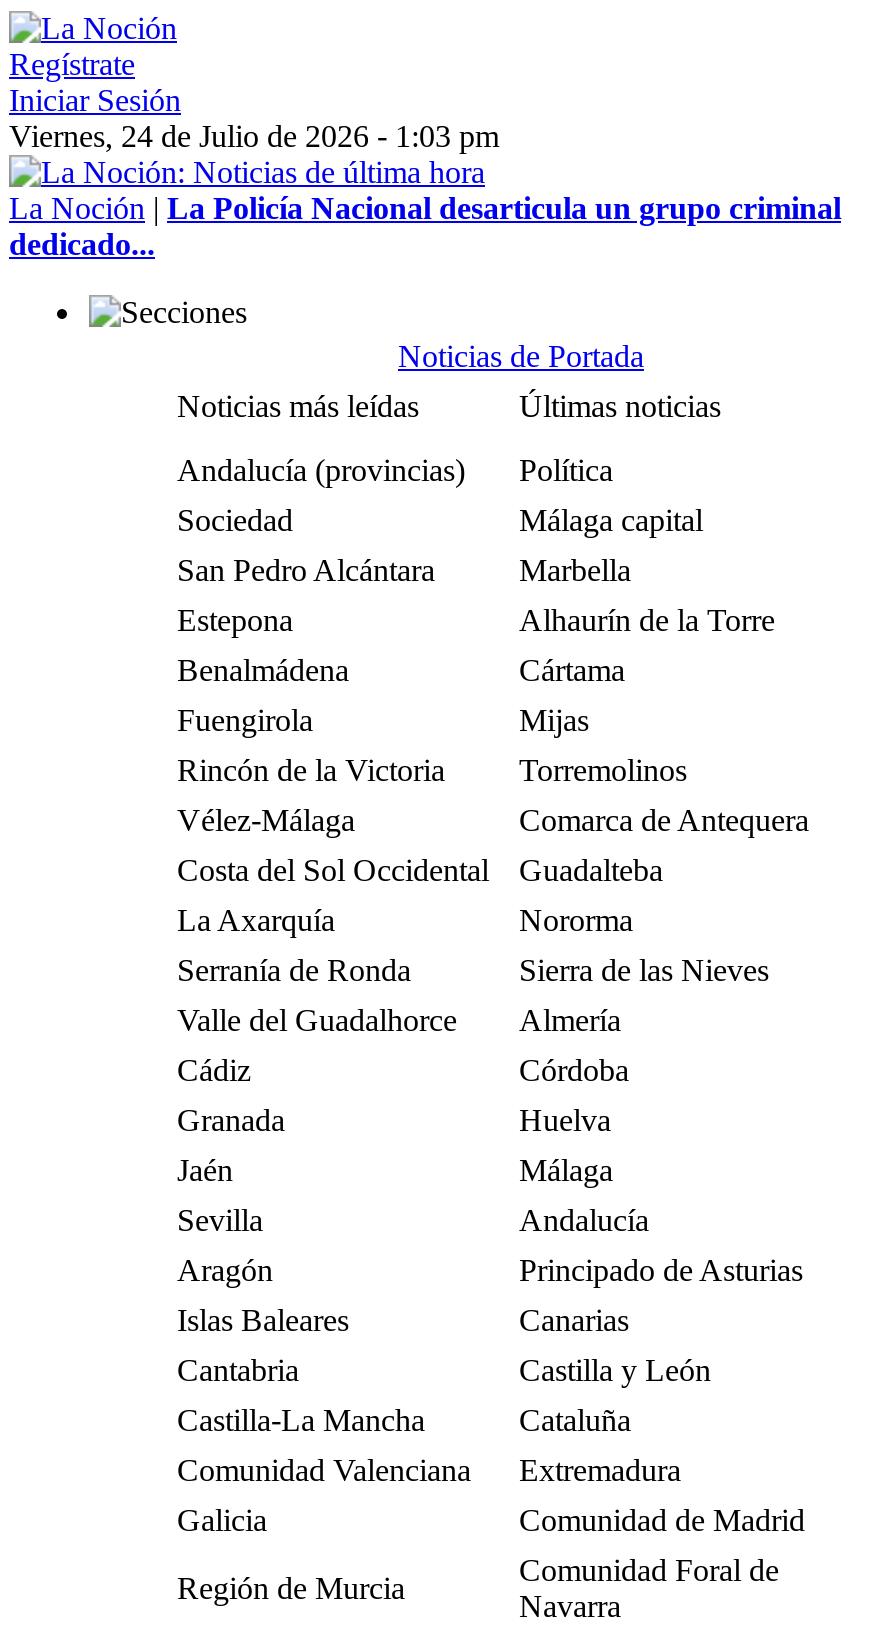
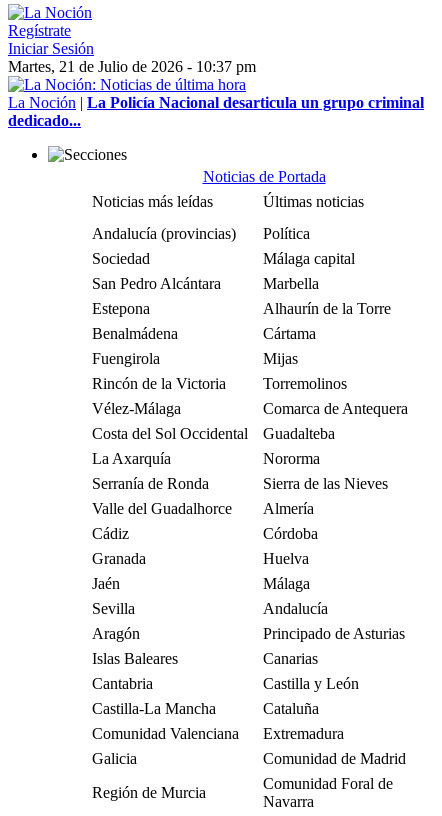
[9,119,499,153] Viernes, 24 de Julio de 2026 - 1:03 pm -> [8,58,256,75] Martes, 21 de Julio de 2026 - 10:37 pm

